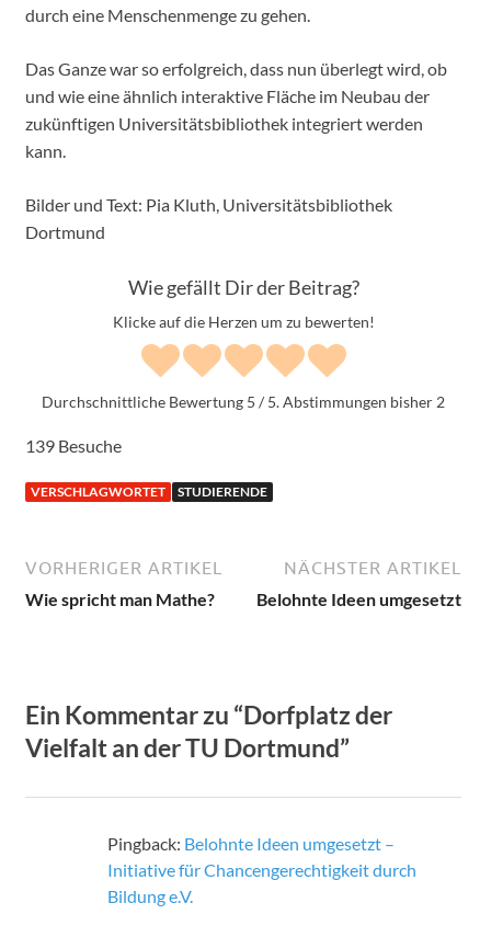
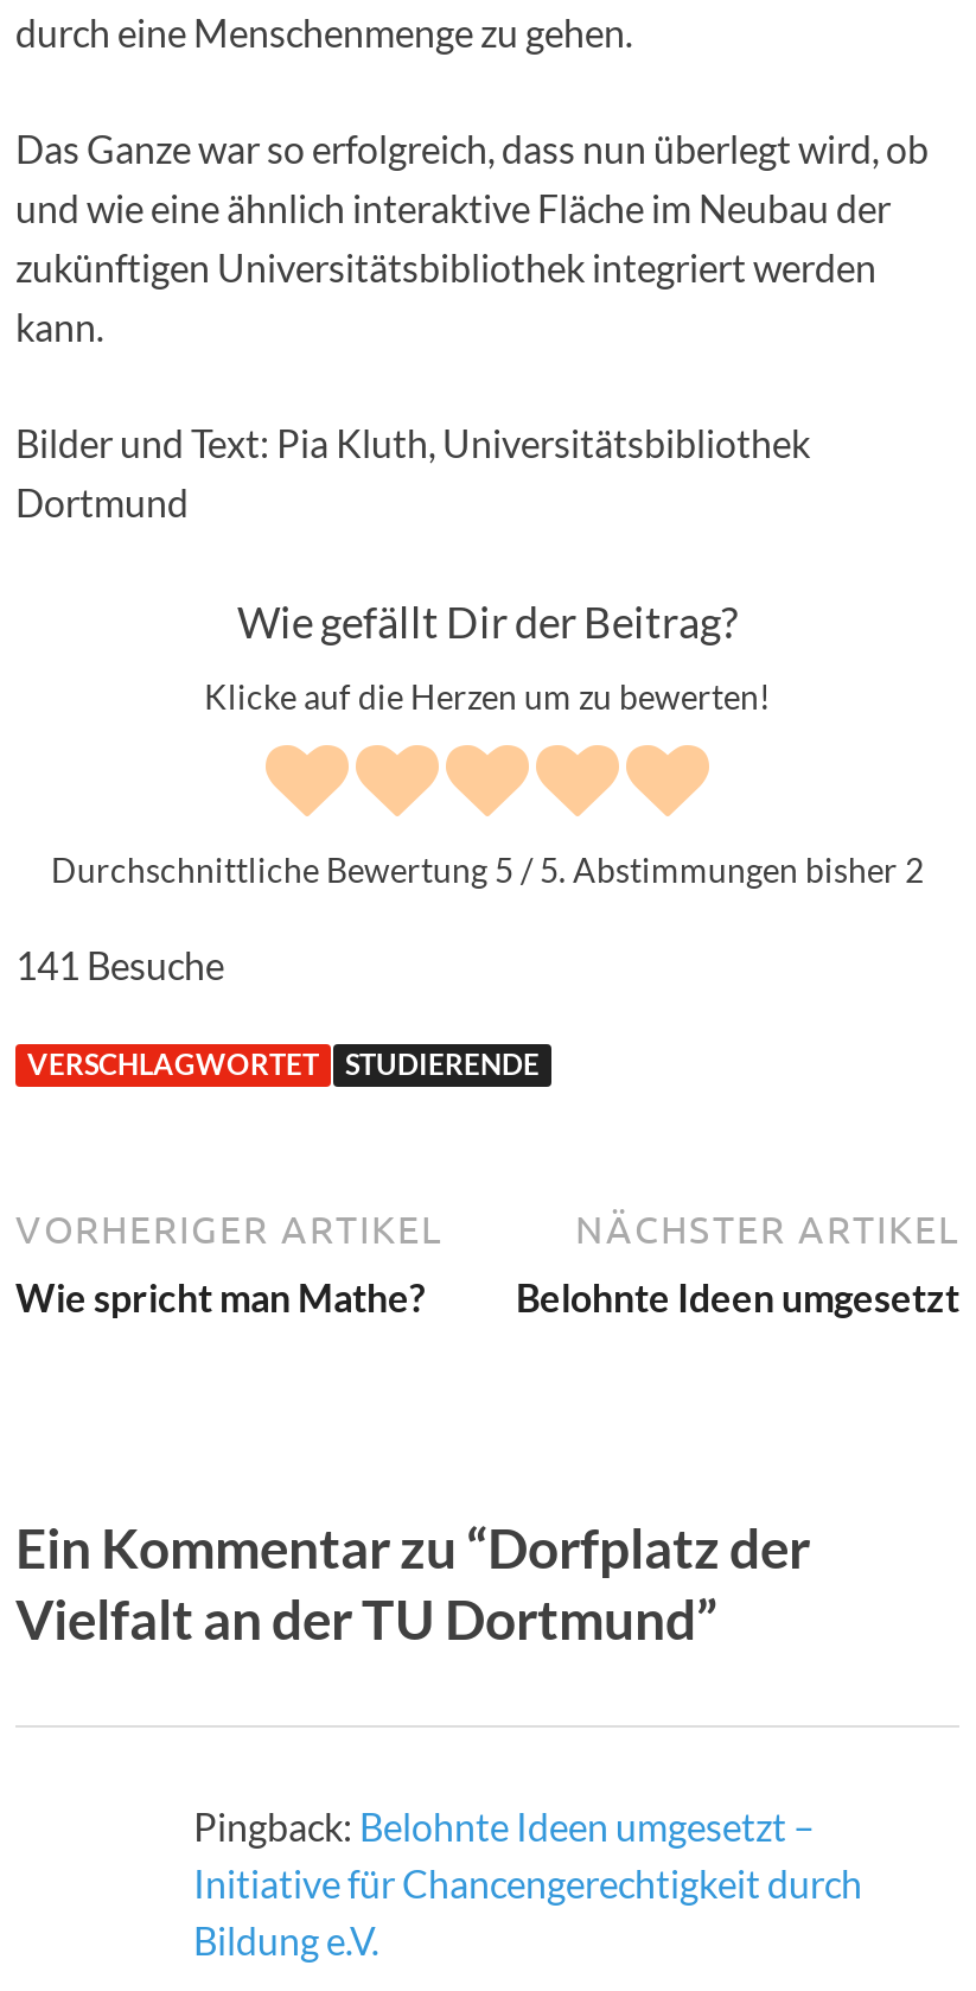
[25,436,122,456] 139 Besuche -> [15,943,224,988] 141 Besuche

